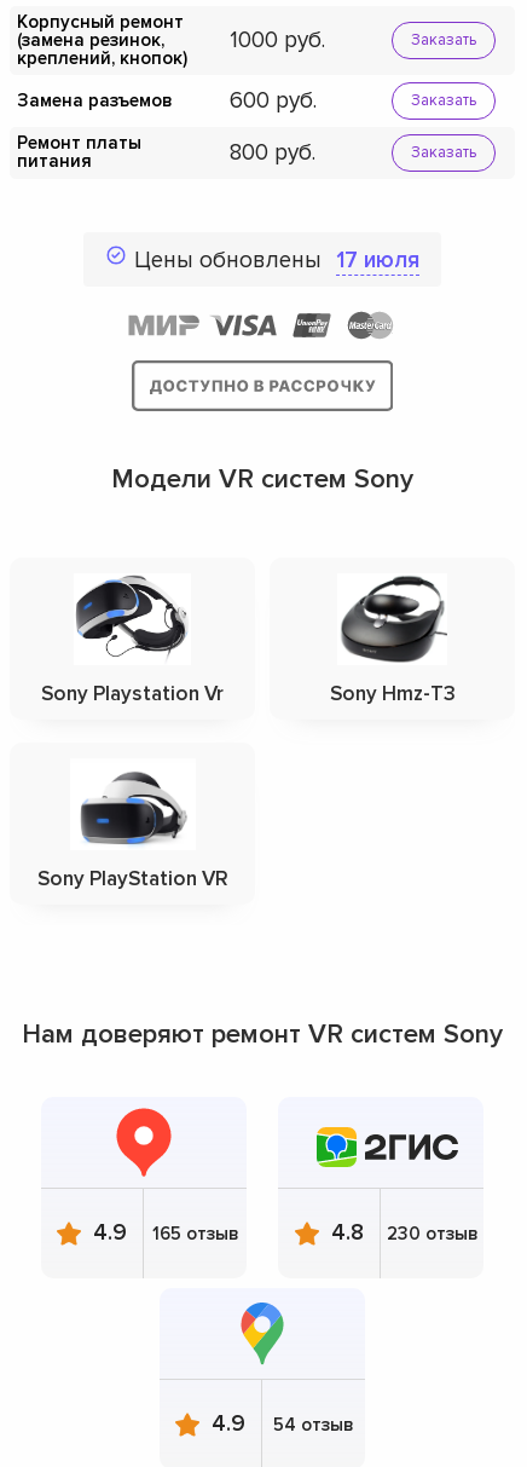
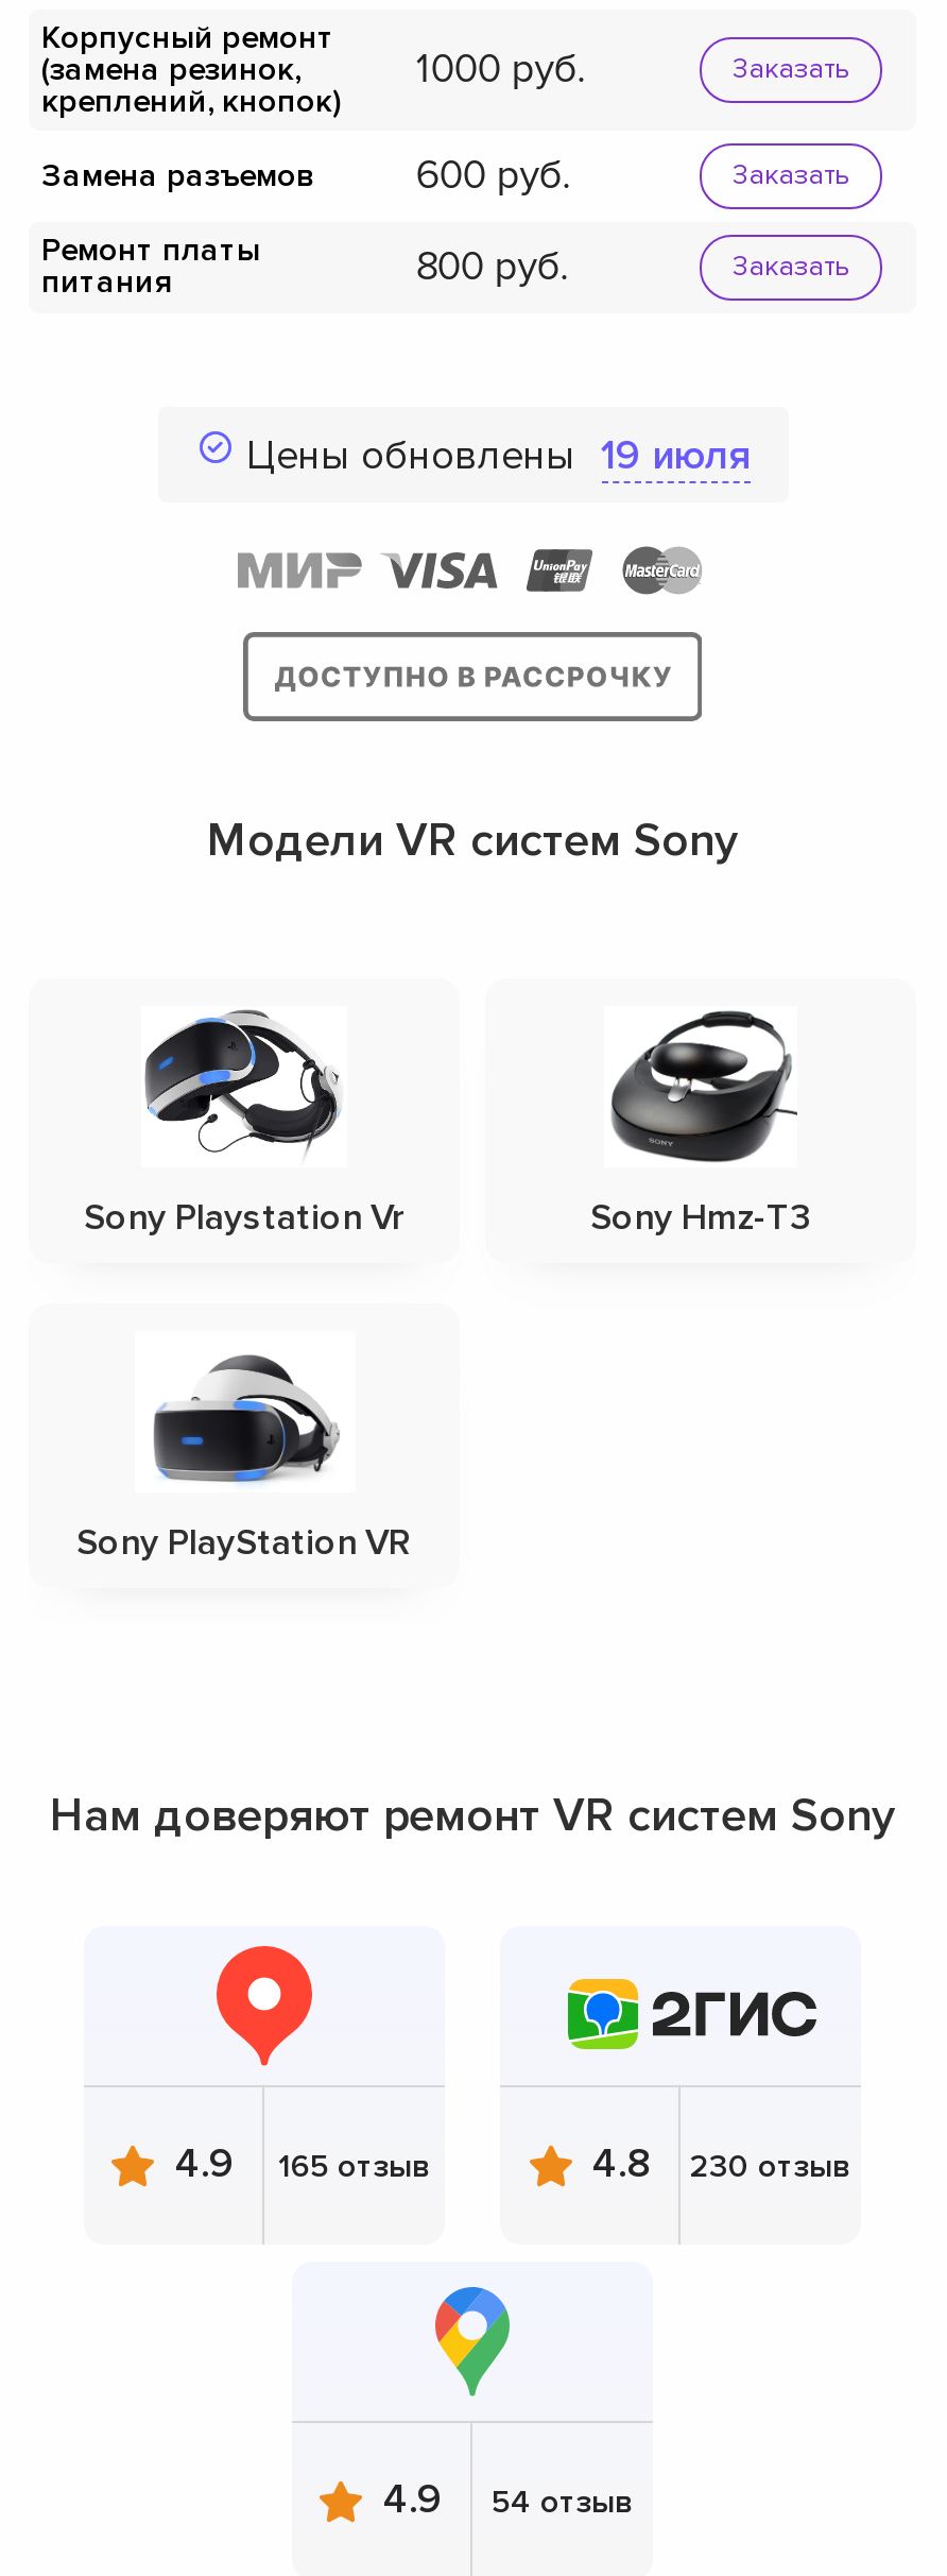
[134,246,419,274] Цены обновлены 17 июля -> [246,432,750,481] Цены обновлены 19 июля

